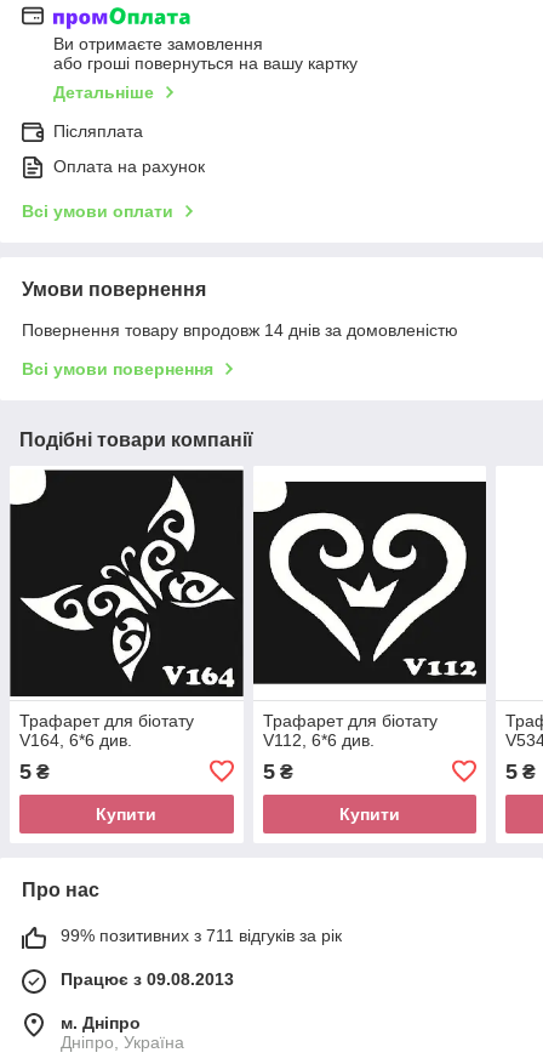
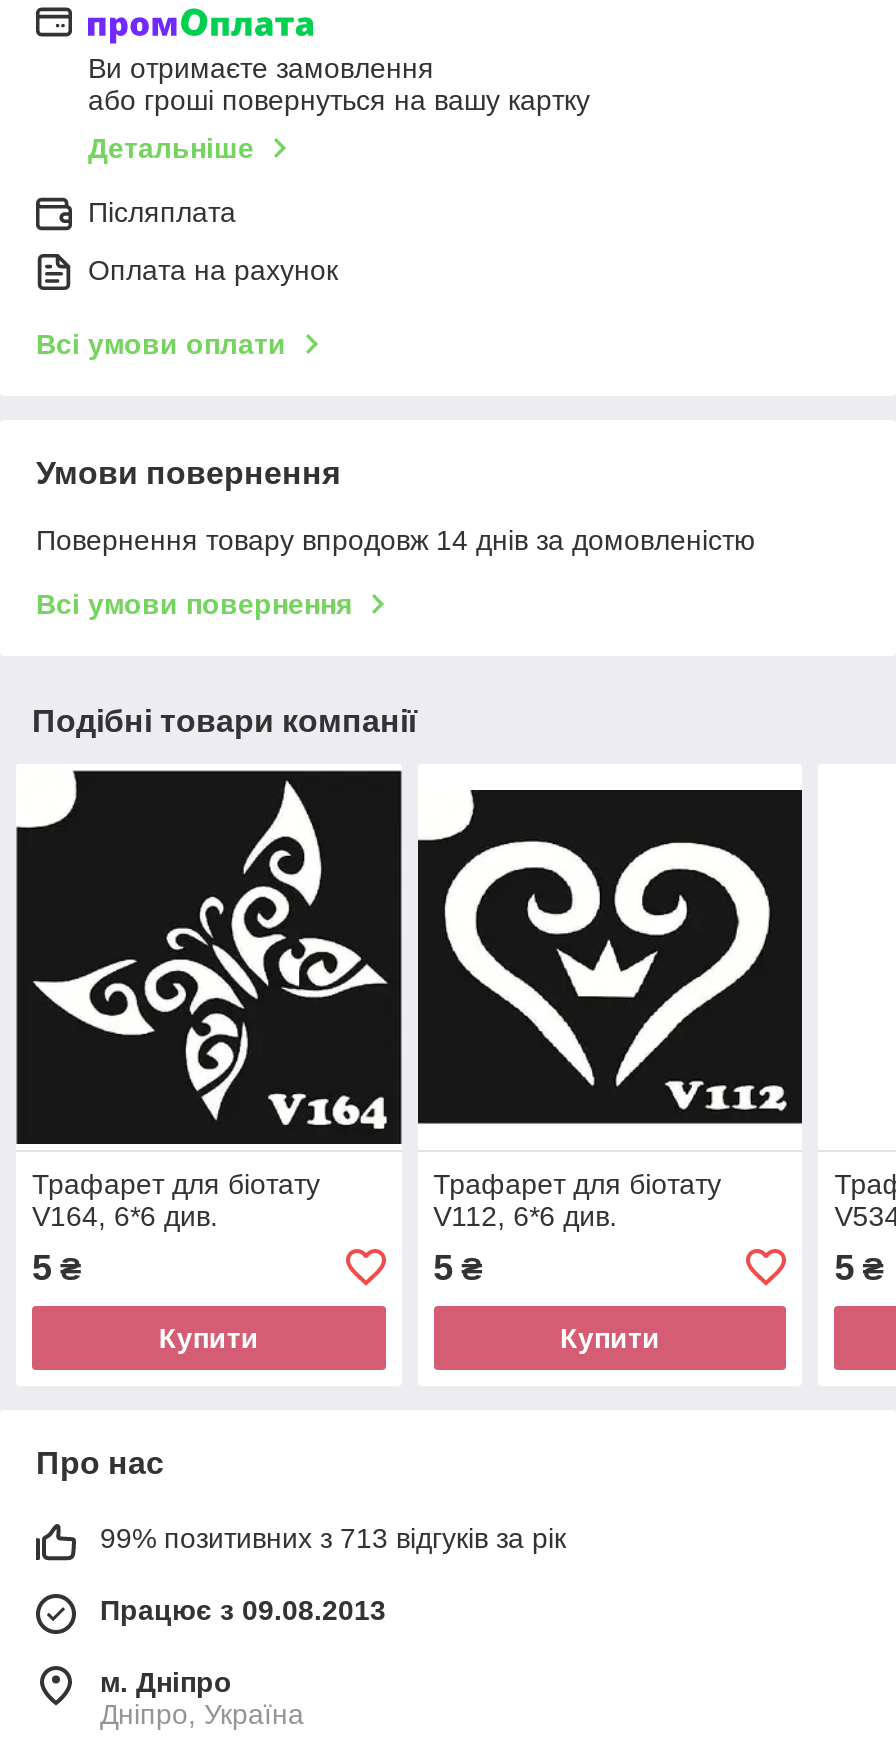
[61,925,342,945] 99% позитивних з 711 відгуків за рік -> [100,1522,566,1554] 99% позитивних з 713 відгуків за рік

